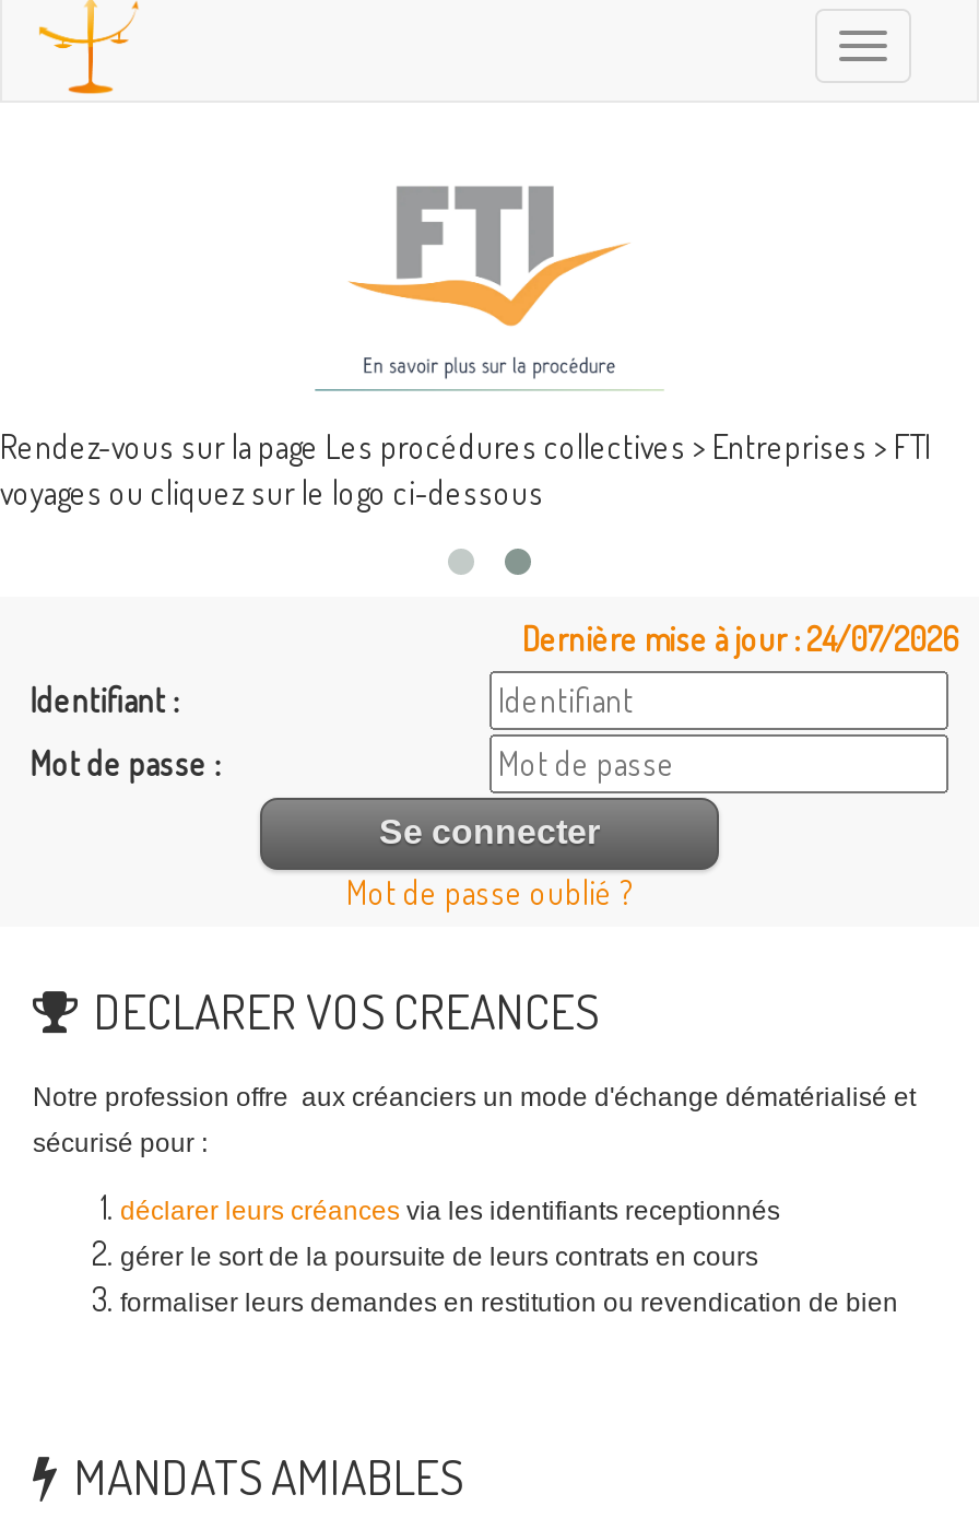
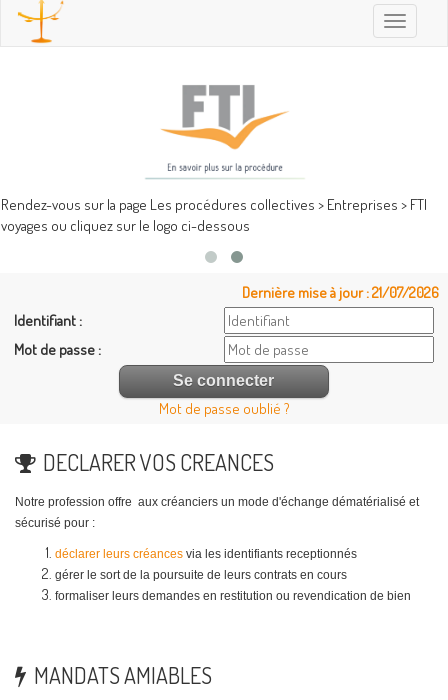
[522,619,959,660] Dernière mise à jour : 24/07/2026 -> [242,283,439,302] Dernière mise à jour : 21/07/2026

